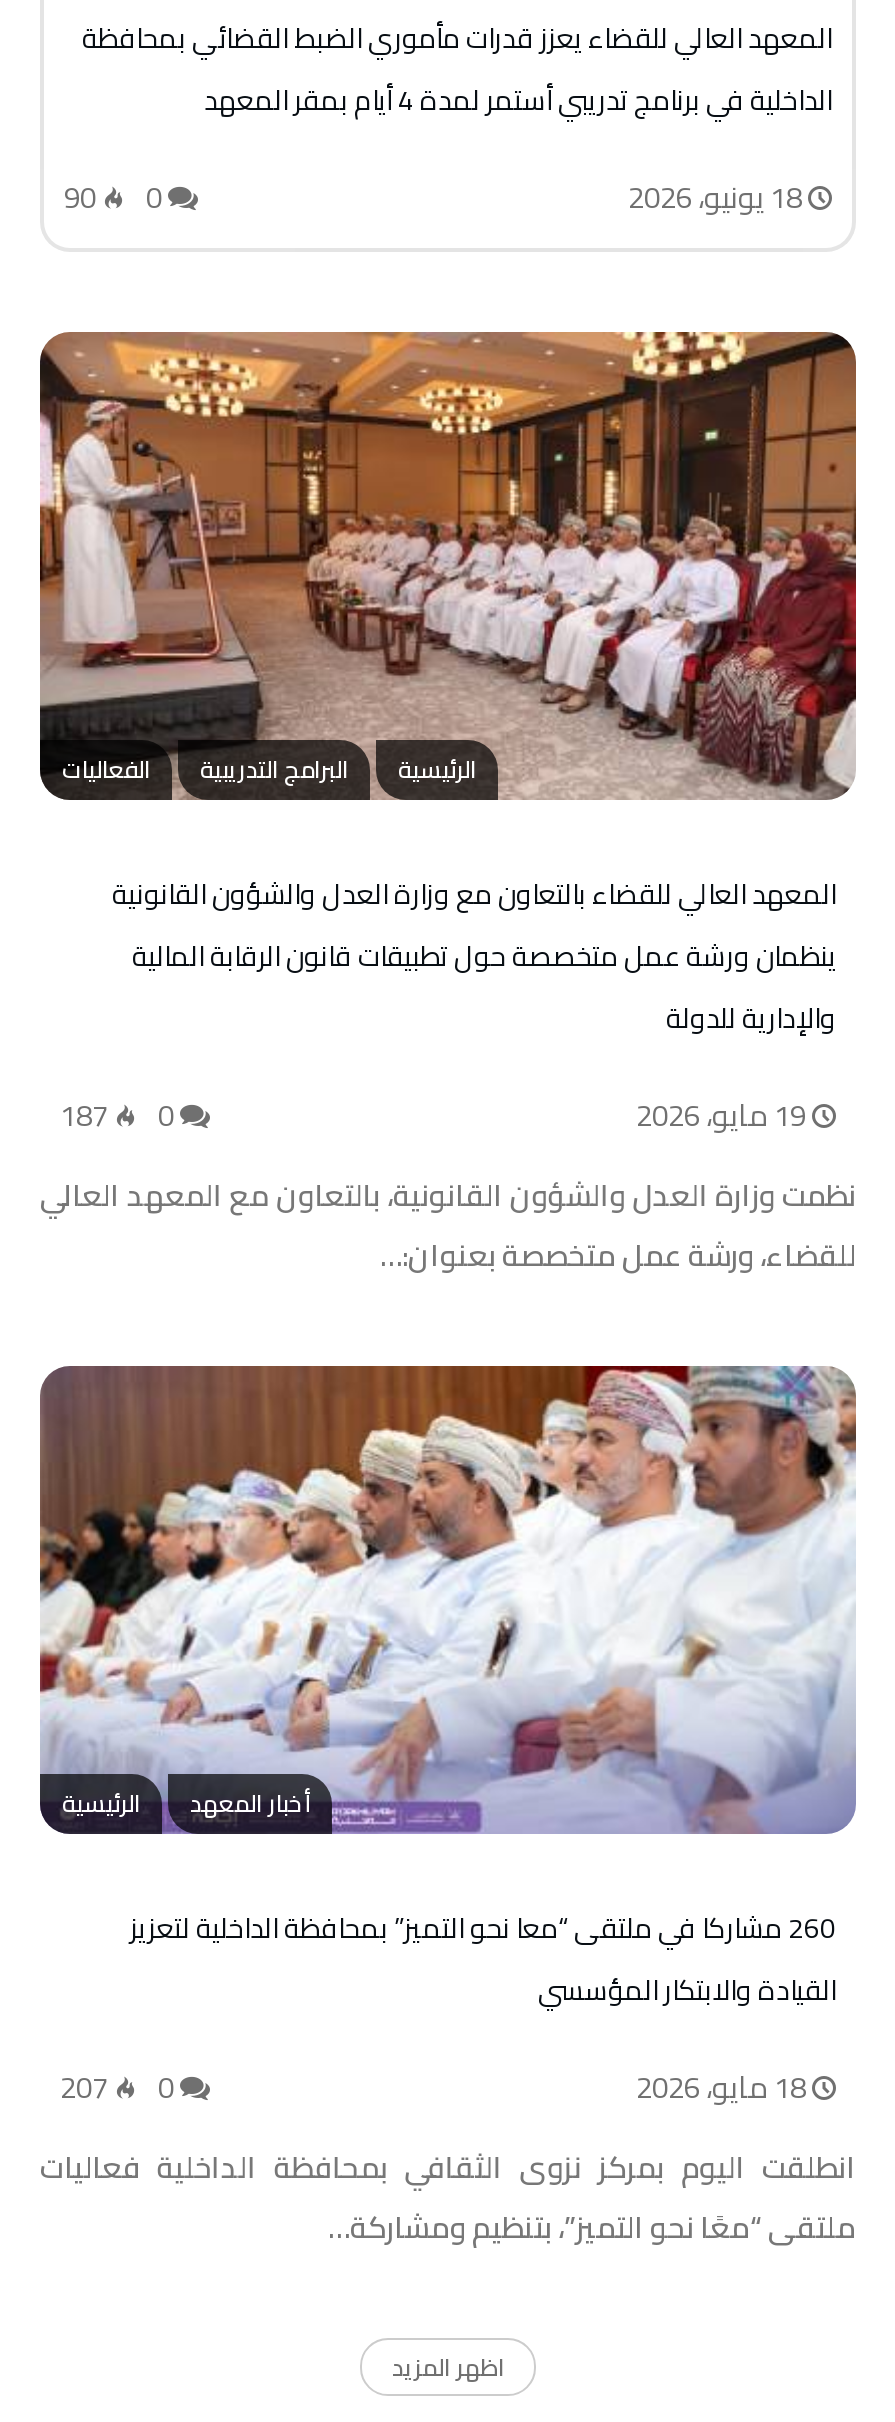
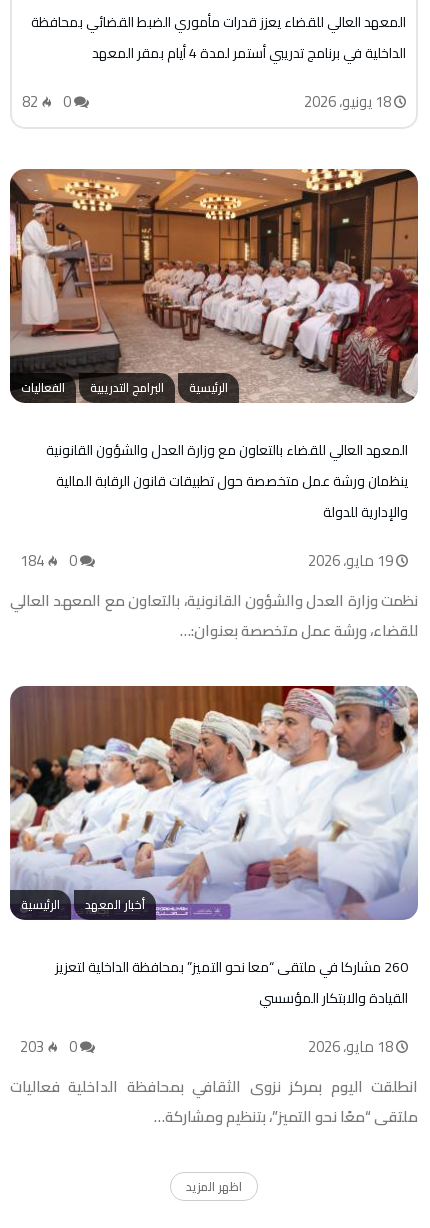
[64,168,96,226] 90 -> [22,87,38,116] 82
[60,1086,108,1144] 187 -> [20,546,44,575] 184
[60,2058,108,2116] 207 -> [20,1032,44,1061] 203

